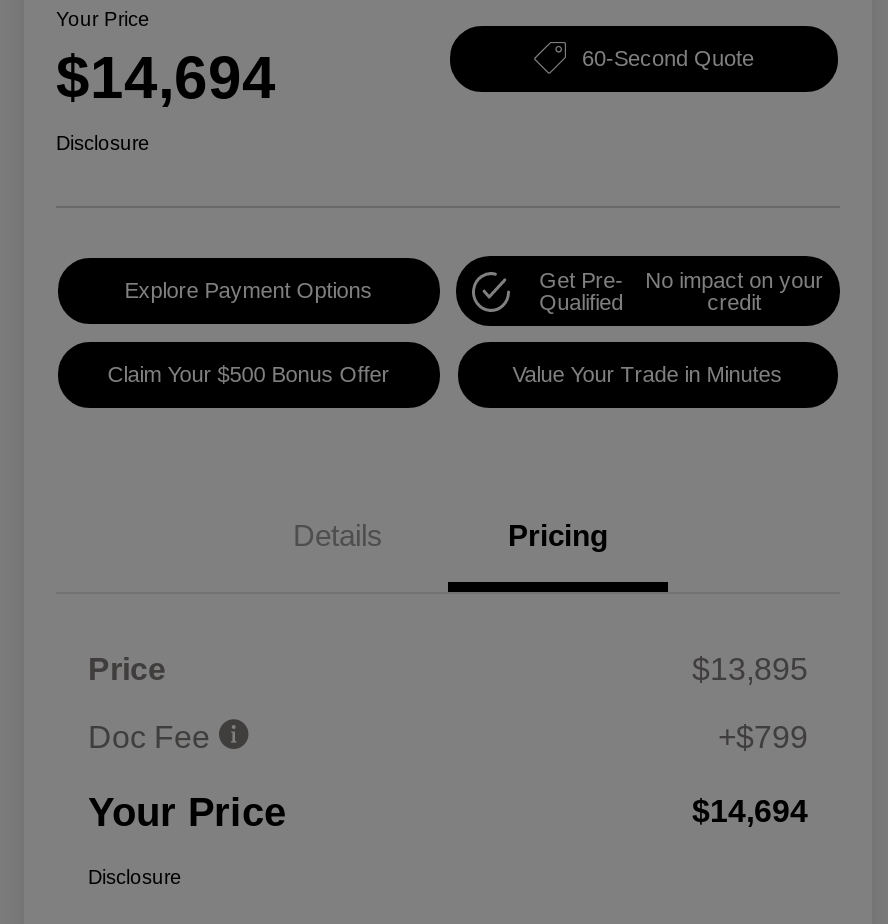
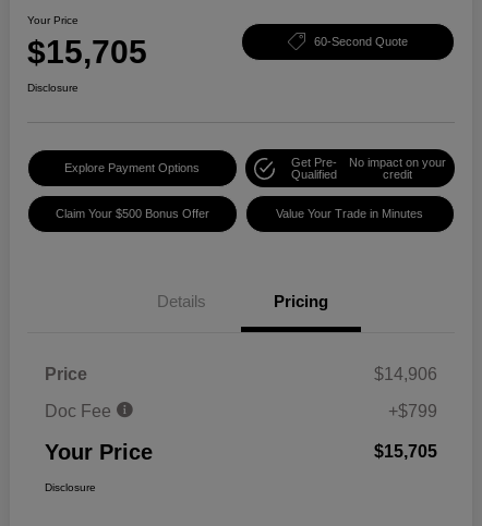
[56,45,276,111] $14,694 -> [27,34,147,70] $15,705
[692,653,808,687] $13,895 -> [374,365,437,384] $14,906
[692,795,808,829] $14,694 -> [374,443,437,461] $15,705

